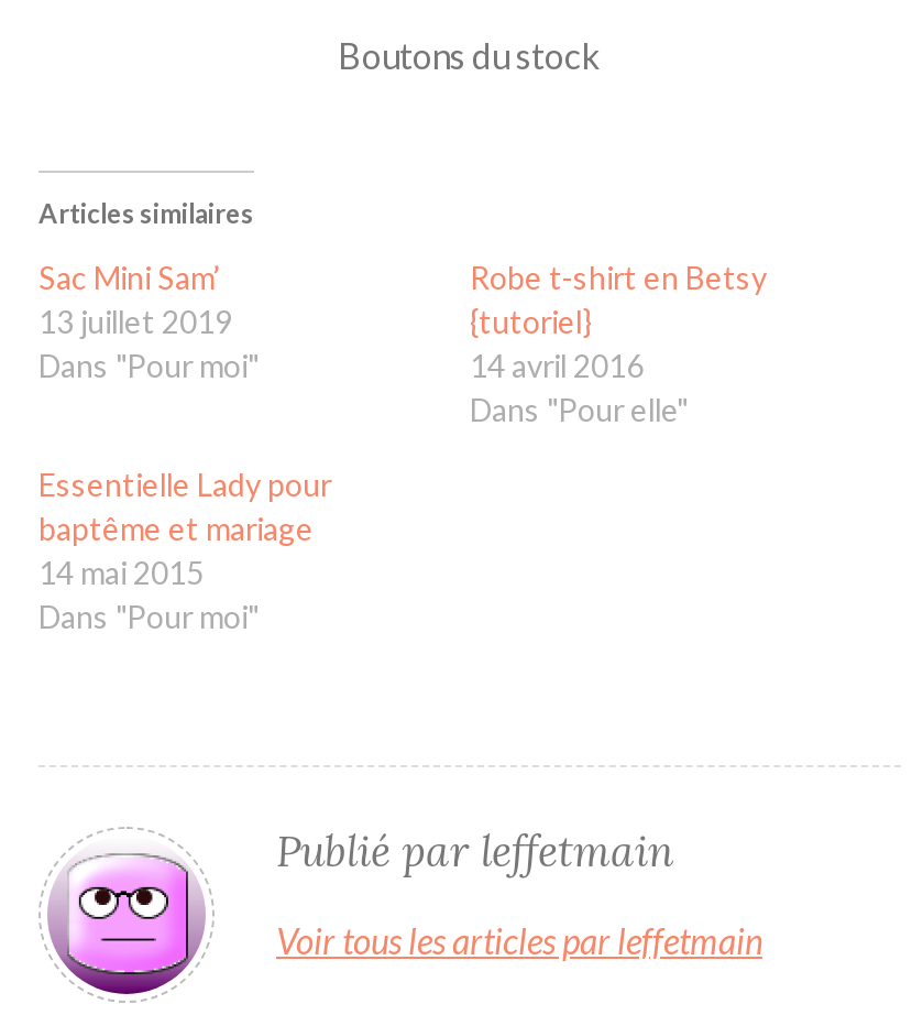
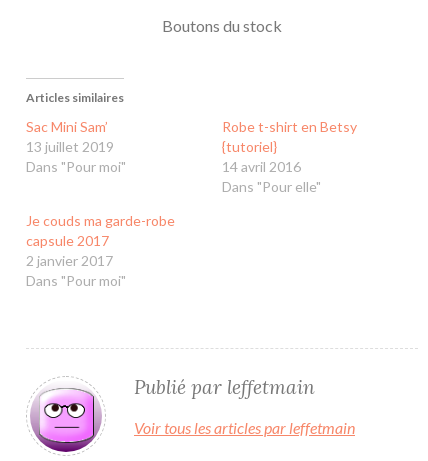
[39,466,331,592] Essentielle Lady pour | baptême et mariage | 14 mai 2015 -> [26,212,175,269] Je couds ma garde-robe | capsule 2017 | 2 janvier 2017

